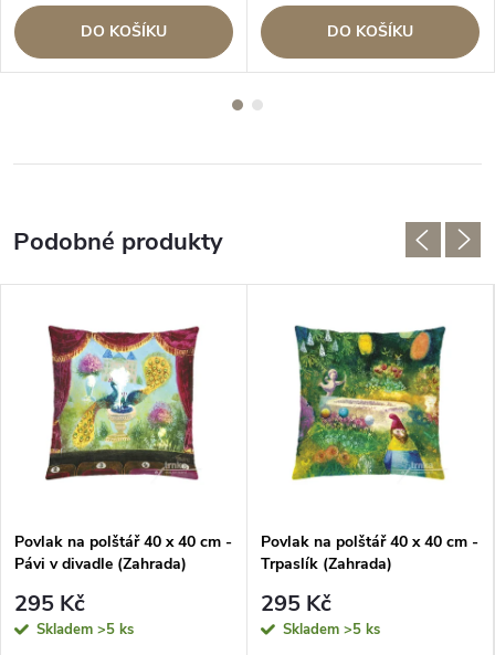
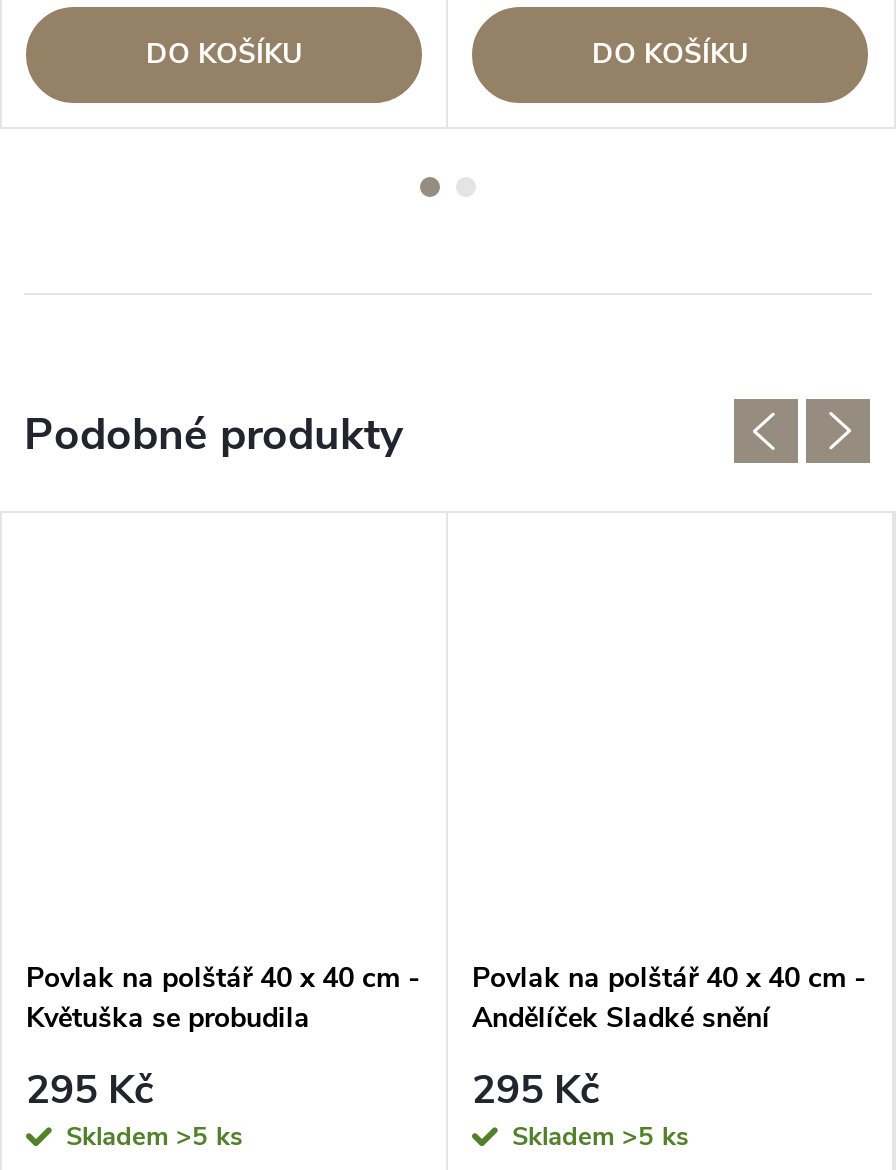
[44,325,200,482] [image] -> none
[291,325,446,482] [image] -> none
[14,554,187,575] Pávi v divadle (Zahrada) -> [26,999,310,1037] Květuška se probudila
[261,554,392,575] Trpaslík (Zahrada) -> [472,999,770,1037] Andělíček Sladké snění

